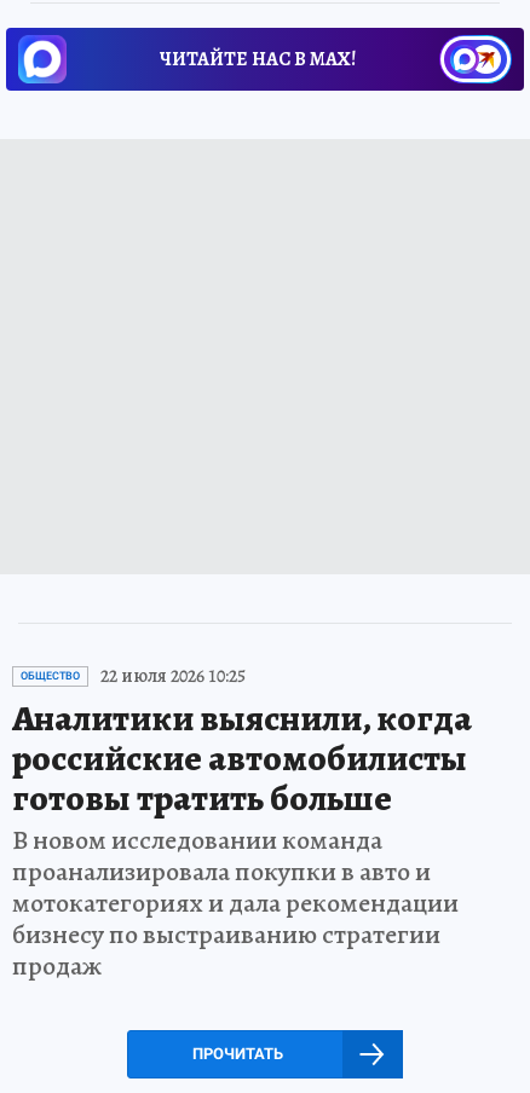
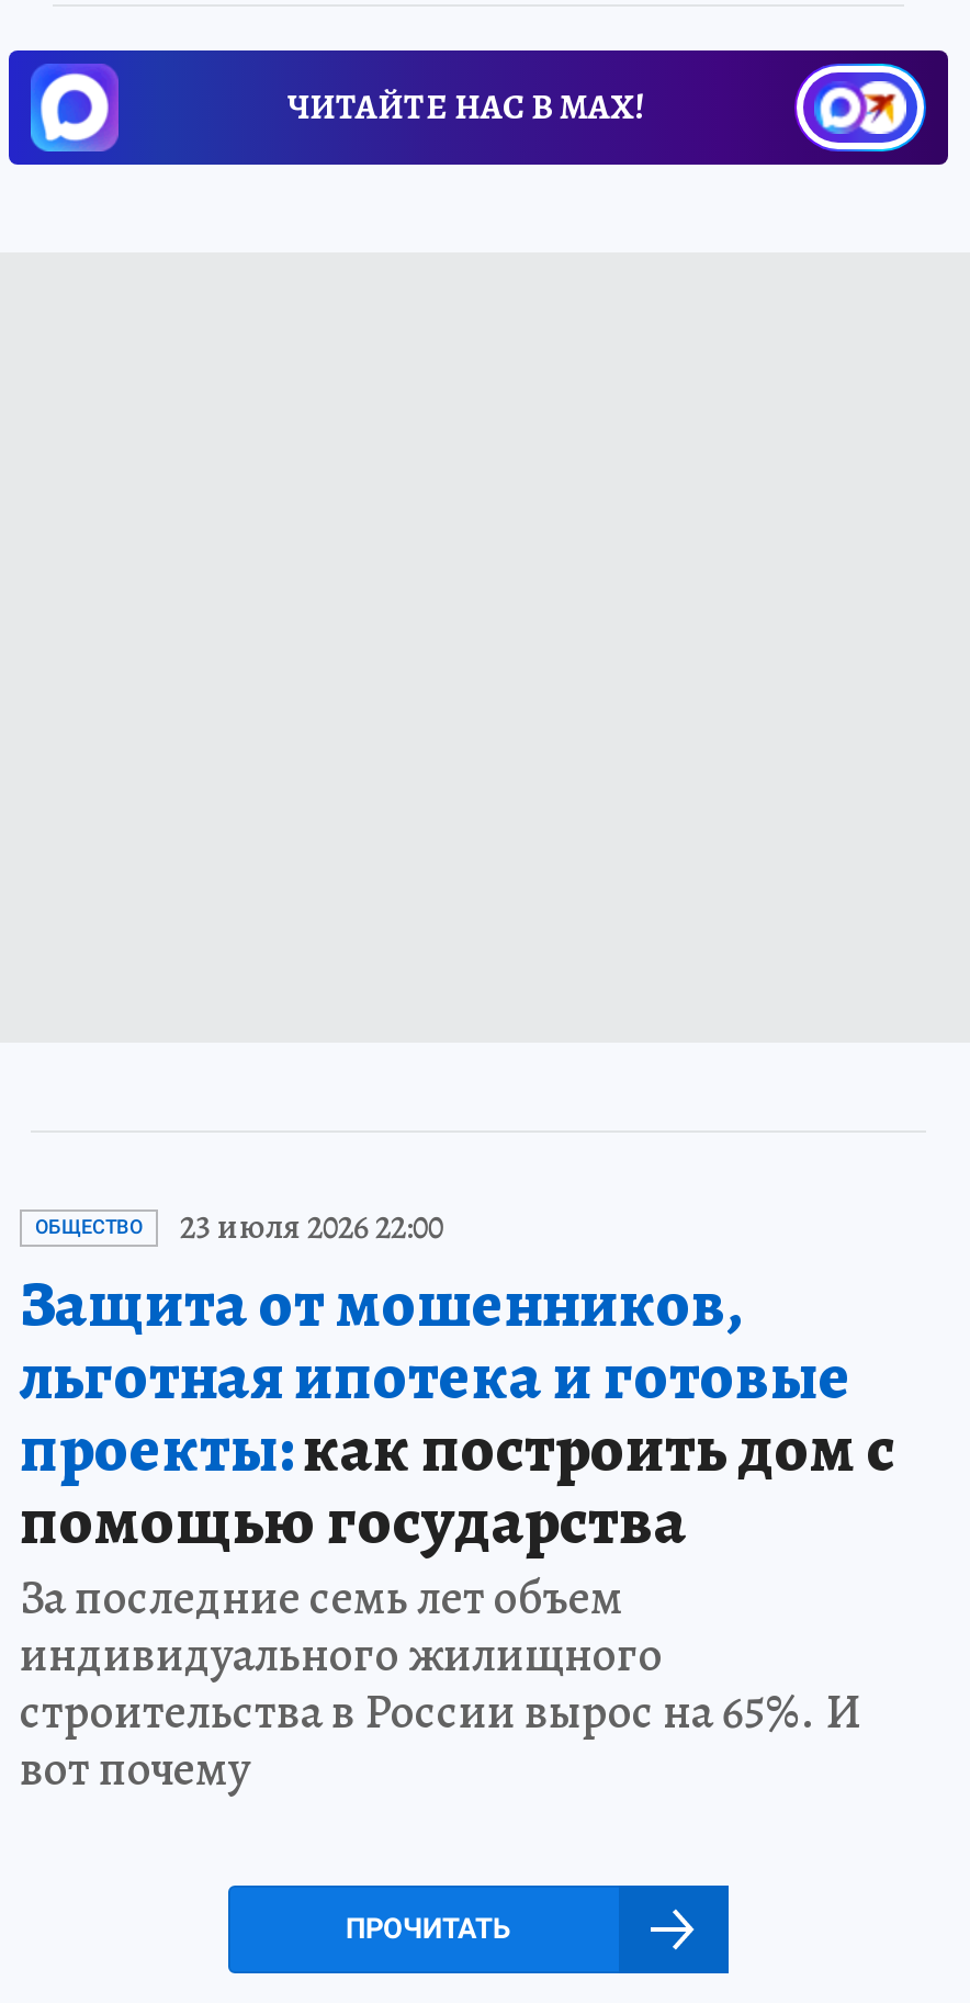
[12,663,472,985] 22 июля 2026 10:25 | Аналитики выяснили, когда | российские автомобилисты | готовы тратить больше | В новом исследовании команда | проанализировала покупки в авто и | мотокатегориях и дала рекомендации | бизнесу по выстраиванию стратегии | продаж -> [20,1204,895,1803] 23 июля 2026 22:00 | Защита от мошенников, | льготная ипотека и готовые | проекты:как построить дом с | помощью государства | За последние семь лет объем | индивидуального жилищного | строительства в России вырос на 65%. И | вот почему

